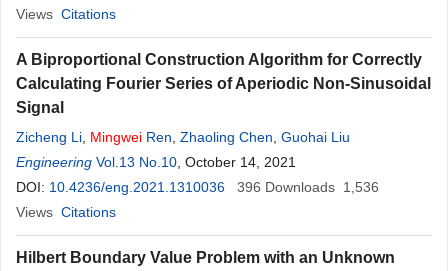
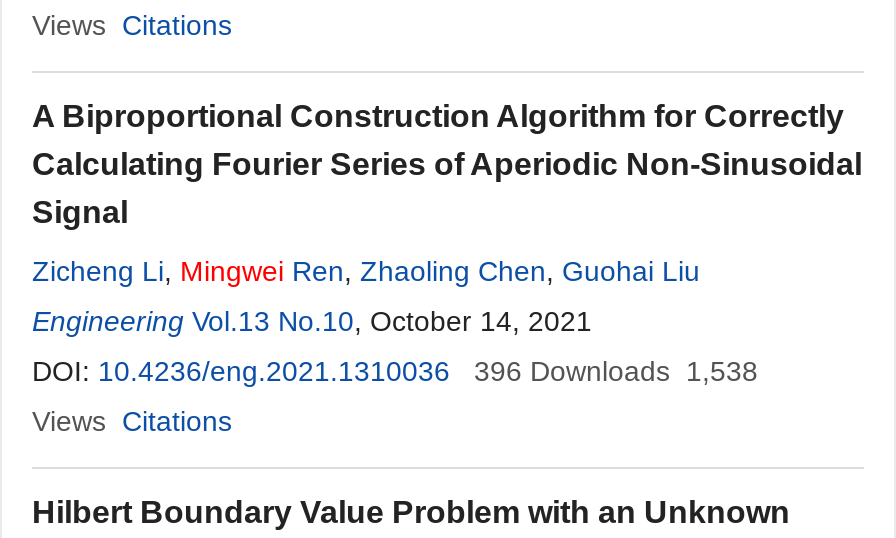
[16,179,379,195] DOI: 10.4236/eng.2021.1310036 396 Downloads 1,536 -> [32,355,758,387] DOI: 10.4236/eng.2021.1310036 396 Downloads 1,538

